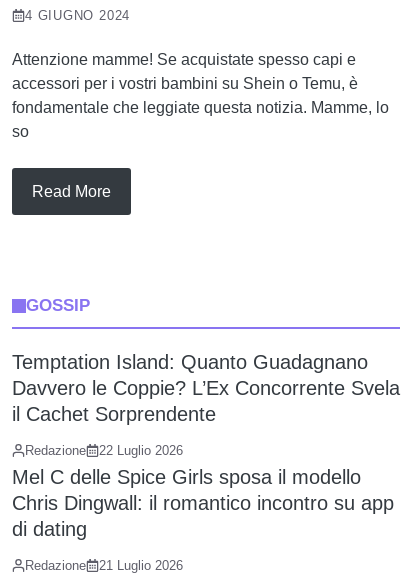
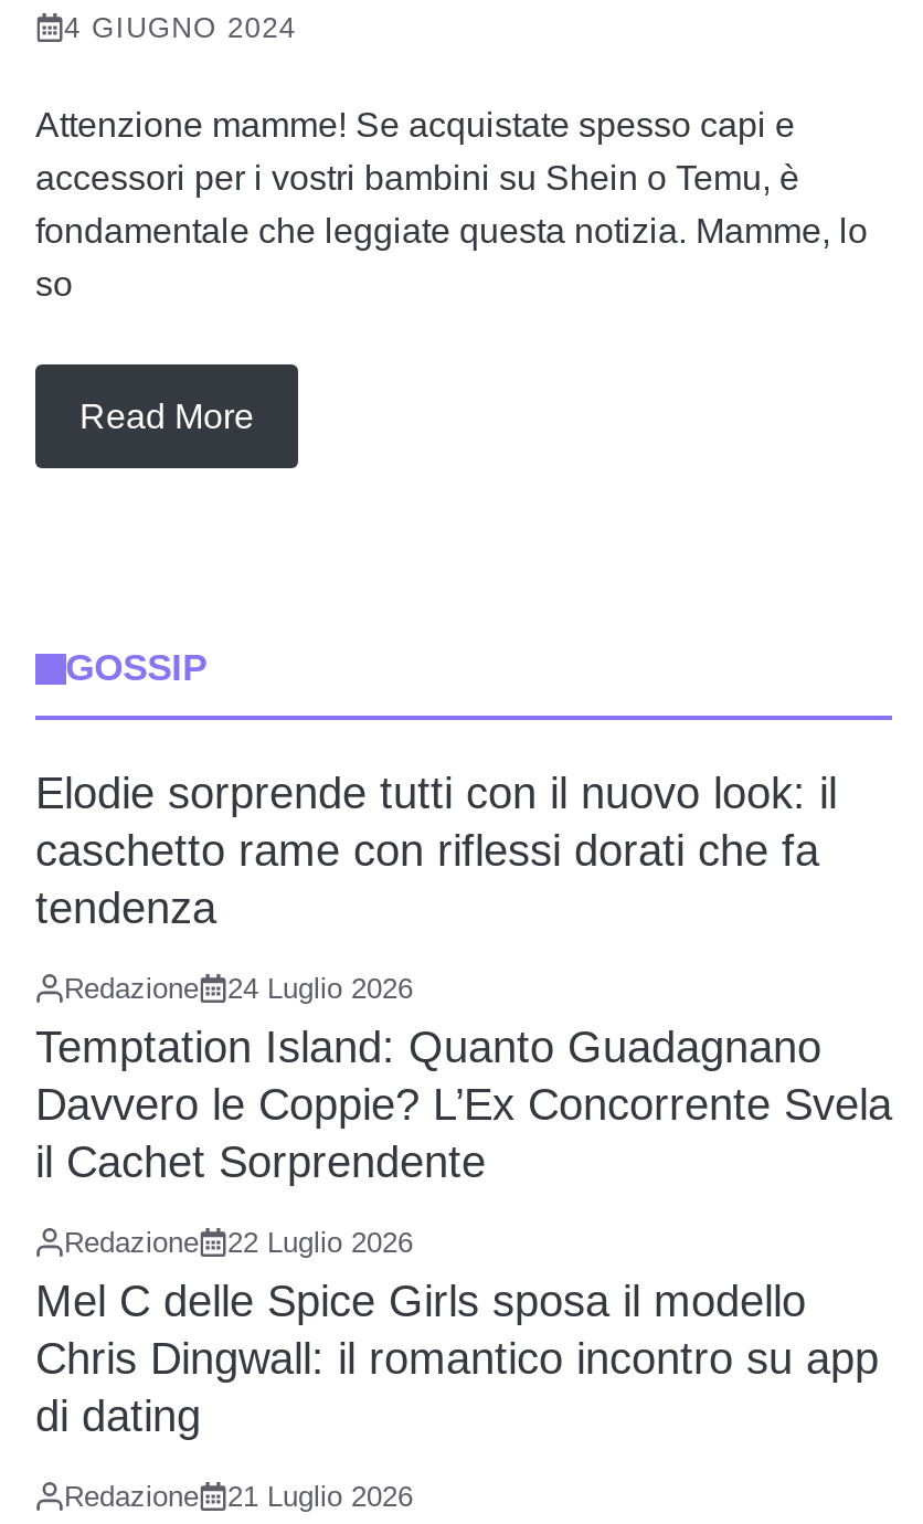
none -> [35,769,837,1005] Elodie sorprende tutti con il nuovo look: il | caschetto rame con riflessi dorati che fa | tendenza | Redazione | 24 Luglio 2026

